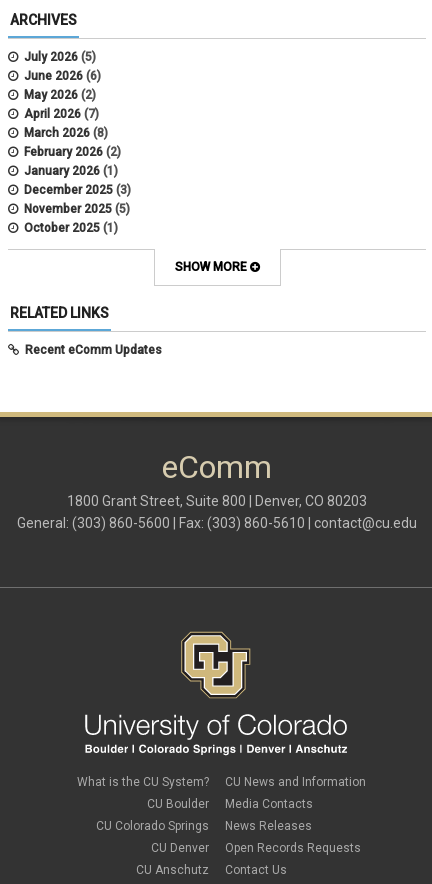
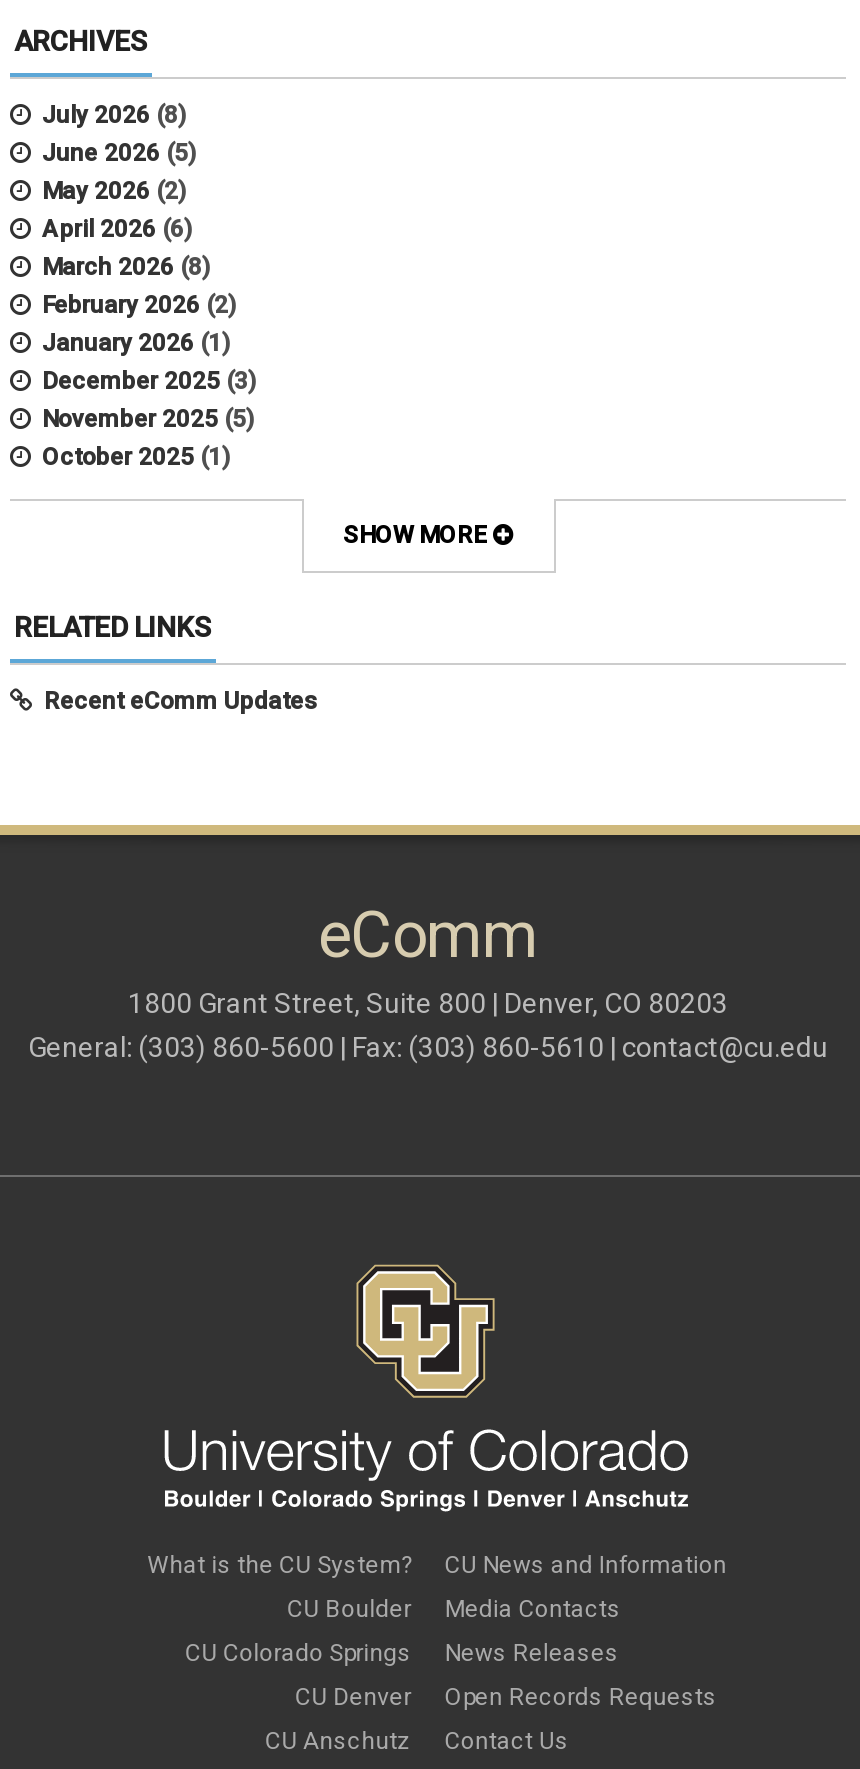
[24,50,96,64] July 2026 (5) -> [42,101,186,129] July 2026 (8)
[24,69,101,83] June 2026 (6) -> [42,139,196,167] June 2026 (5)
[24,107,99,121] April 2026 (7) -> [42,215,192,243] April 2026 (6)

